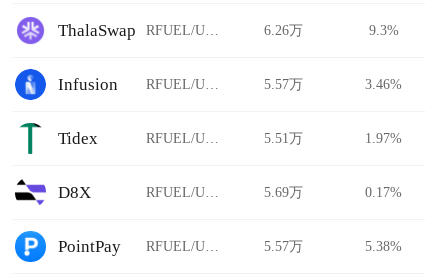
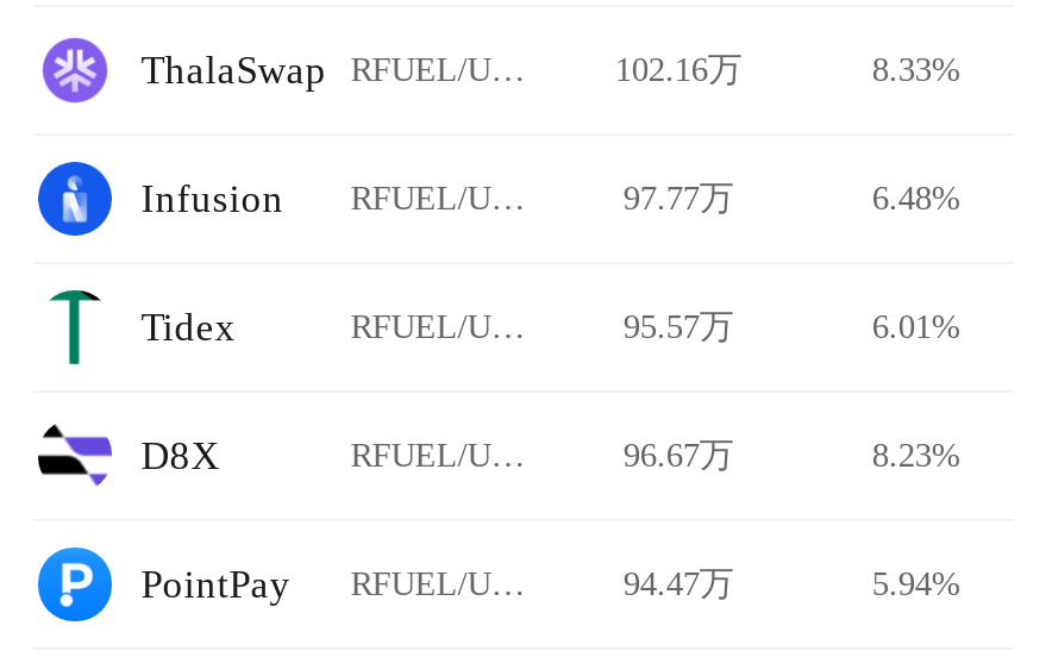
[264,22,303,38] 6.26万 -> [615,50,741,88] 102.16万
[369,22,399,38] 9.3% -> [872,50,960,88] 8.33%
[264,76,303,92] 5.57万 -> [623,179,733,217] 97.77万
[365,76,402,92] 3.46% -> [872,179,960,217] 6.48%
[264,130,303,146] 5.51万 -> [623,307,733,345] 95.57万
[365,130,402,146] 1.97% -> [872,307,960,345] 6.01%
[264,184,303,200] 5.69万 -> [623,436,733,474] 96.67万
[365,184,402,200] 0.17% -> [872,436,960,474] 8.23%
[264,238,303,254] 5.57万 -> [623,564,733,602] 94.47万
[365,238,402,254] 5.38% -> [872,564,960,602] 5.94%

